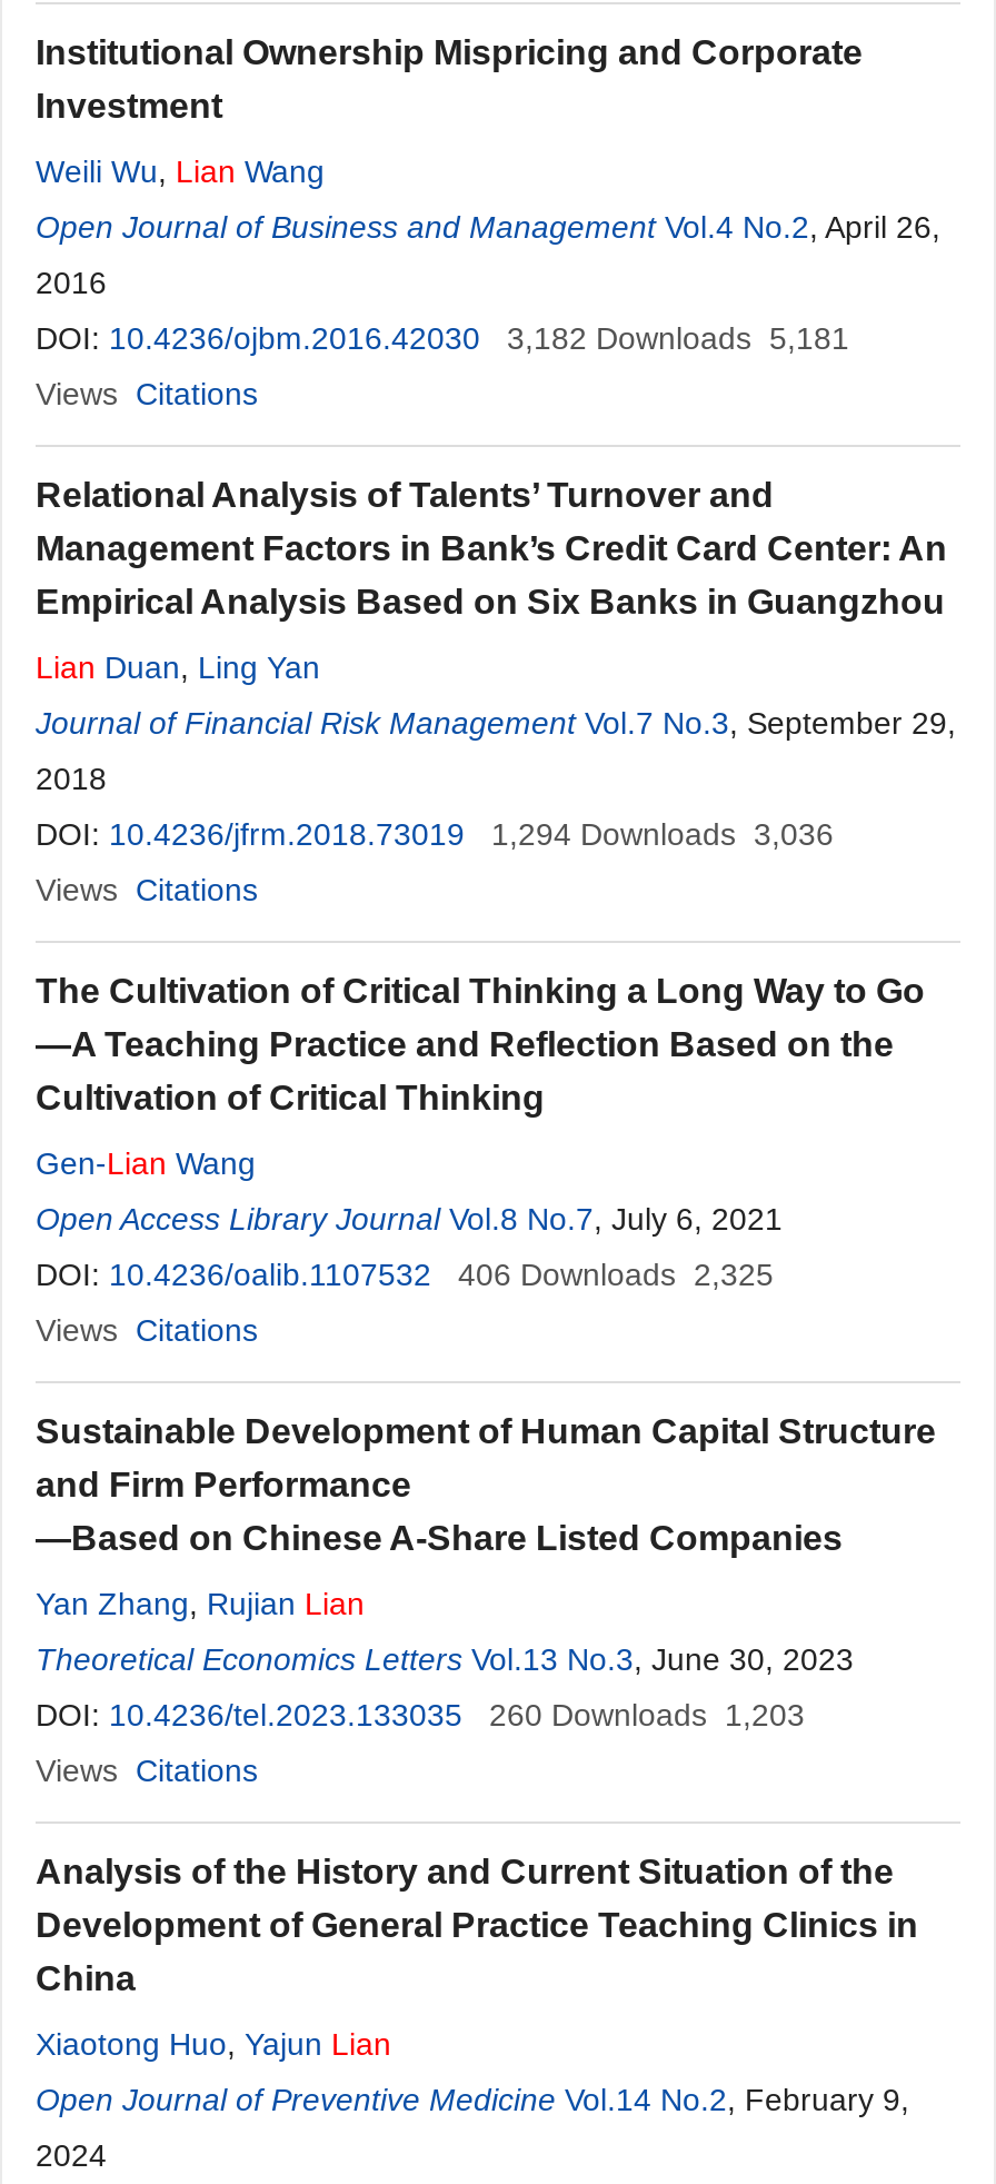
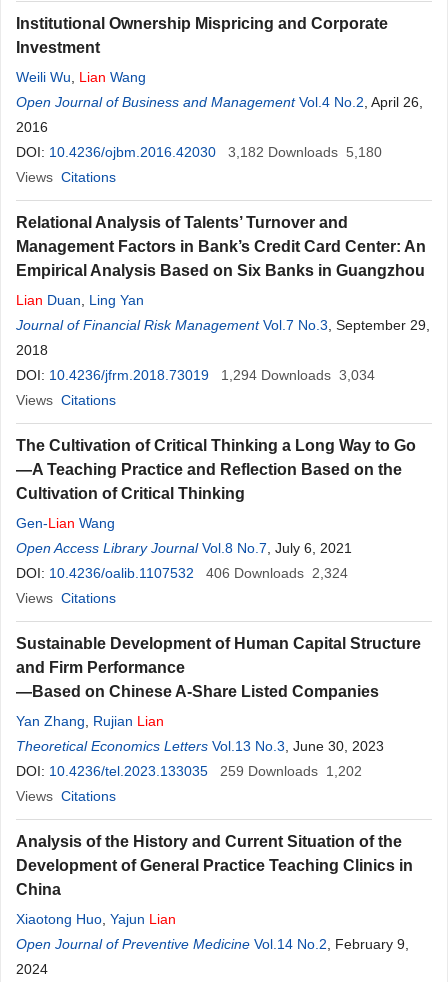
[36,320,849,356] DOI: 10.4236/ojbm.2016.42030 3,182 Downloads 5,181 -> [16,144,382,160] DOI: 10.4236/ojbm.2016.42030 3,182 Downloads 5,180
[36,816,834,852] DOI: 10.4236/jfrm.2018.73019 1,294 Downloads 3,036 -> [16,367,375,383] DOI: 10.4236/jfrm.2018.73019 1,294 Downloads 3,034
[36,1257,774,1292] DOI: 10.4236/oalib.1107532 406 Downloads 2,325 -> [16,565,348,581] DOI: 10.4236/oalib.1107532 406 Downloads 2,324
[36,1697,805,1733] DOI: 10.4236/tel.2023.133035 260 Downloads 1,203 -> [16,763,362,779] DOI: 10.4236/tel.2023.133035 259 Downloads 1,202

